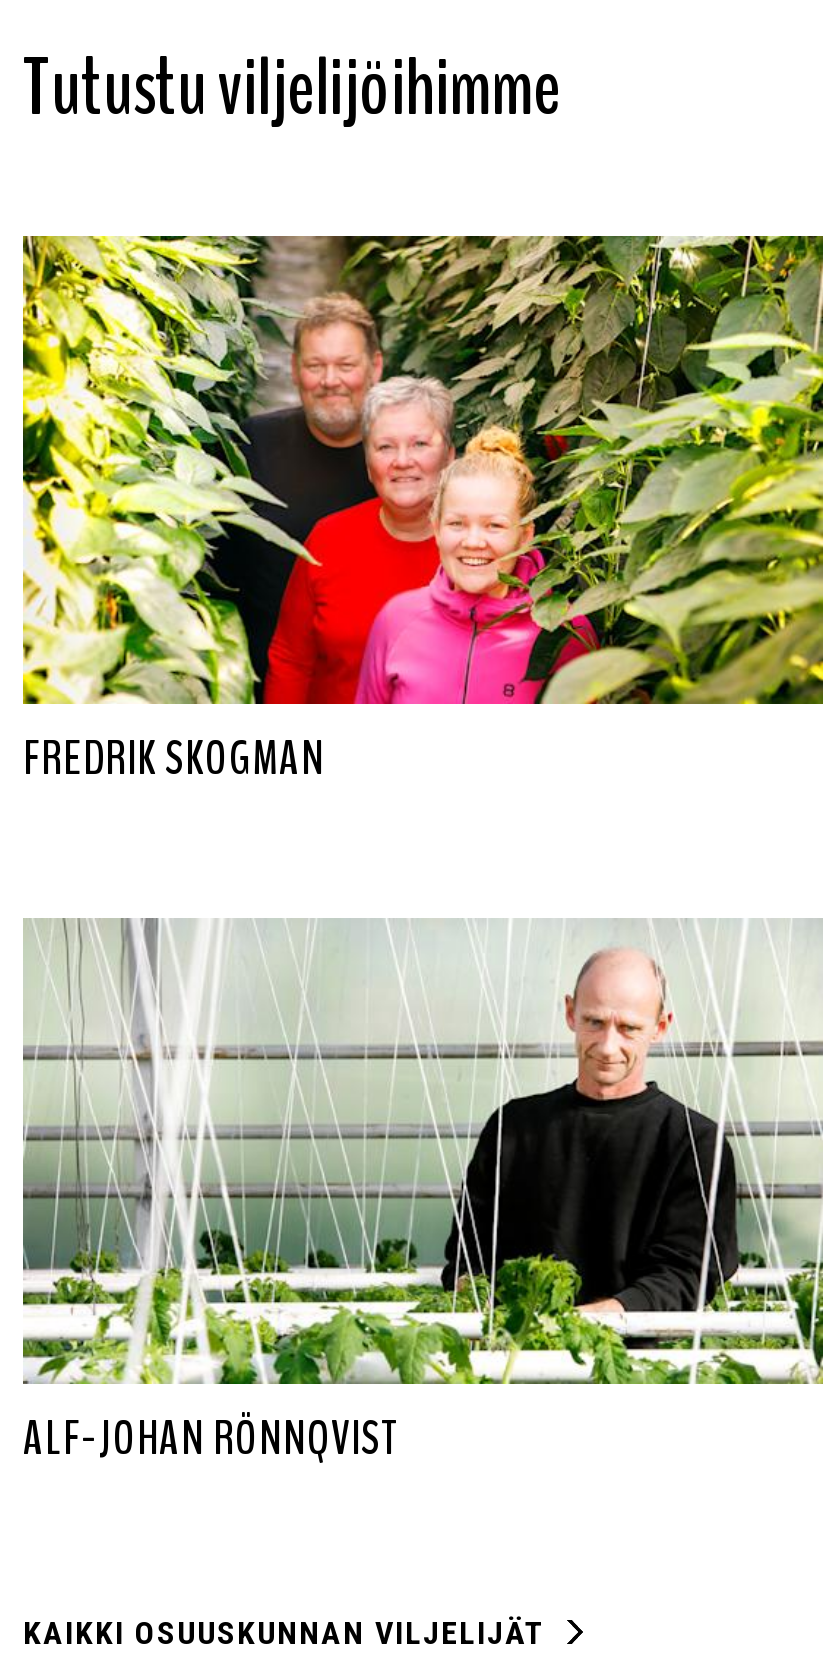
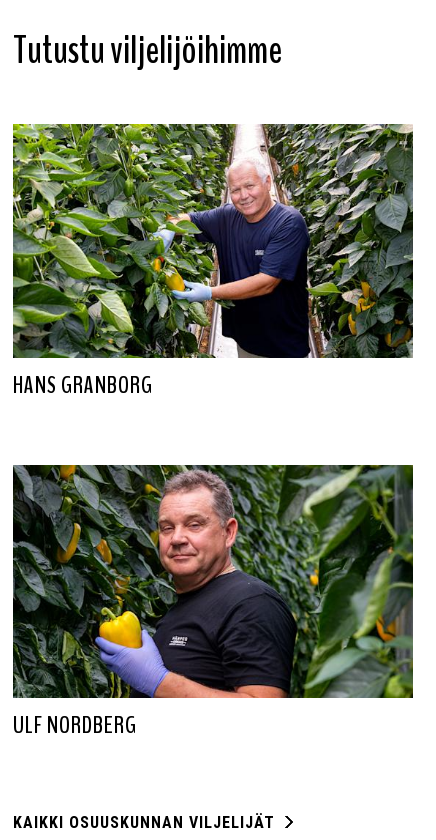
[21,234,825,789] [image] | FREDRIK SKOGMAN -> [12,123,414,401] [image] | HANS GRANBORG
[21,918,825,1470] [image] | ALF-JOHAN RÖNNQVIST -> [12,464,414,741] [image] | ULF NORDBERG

